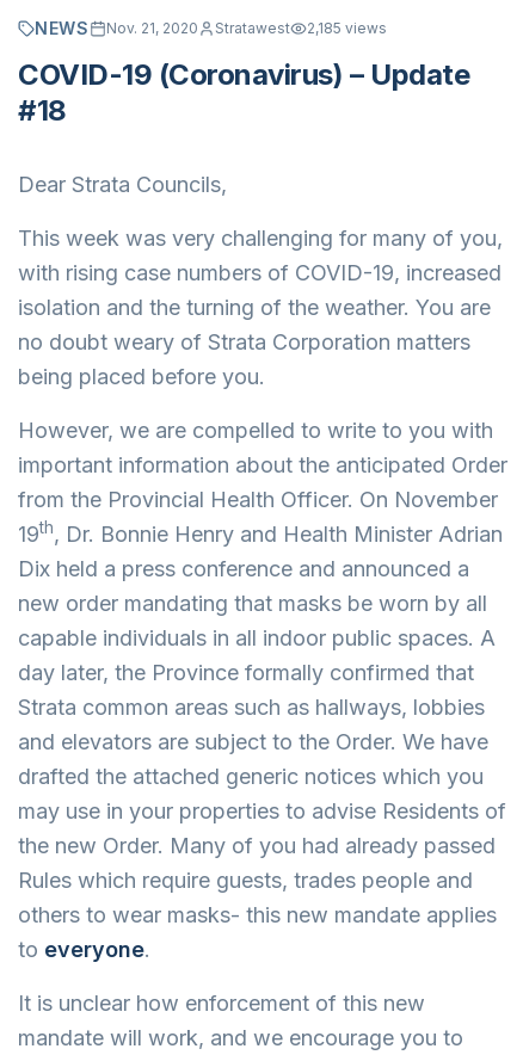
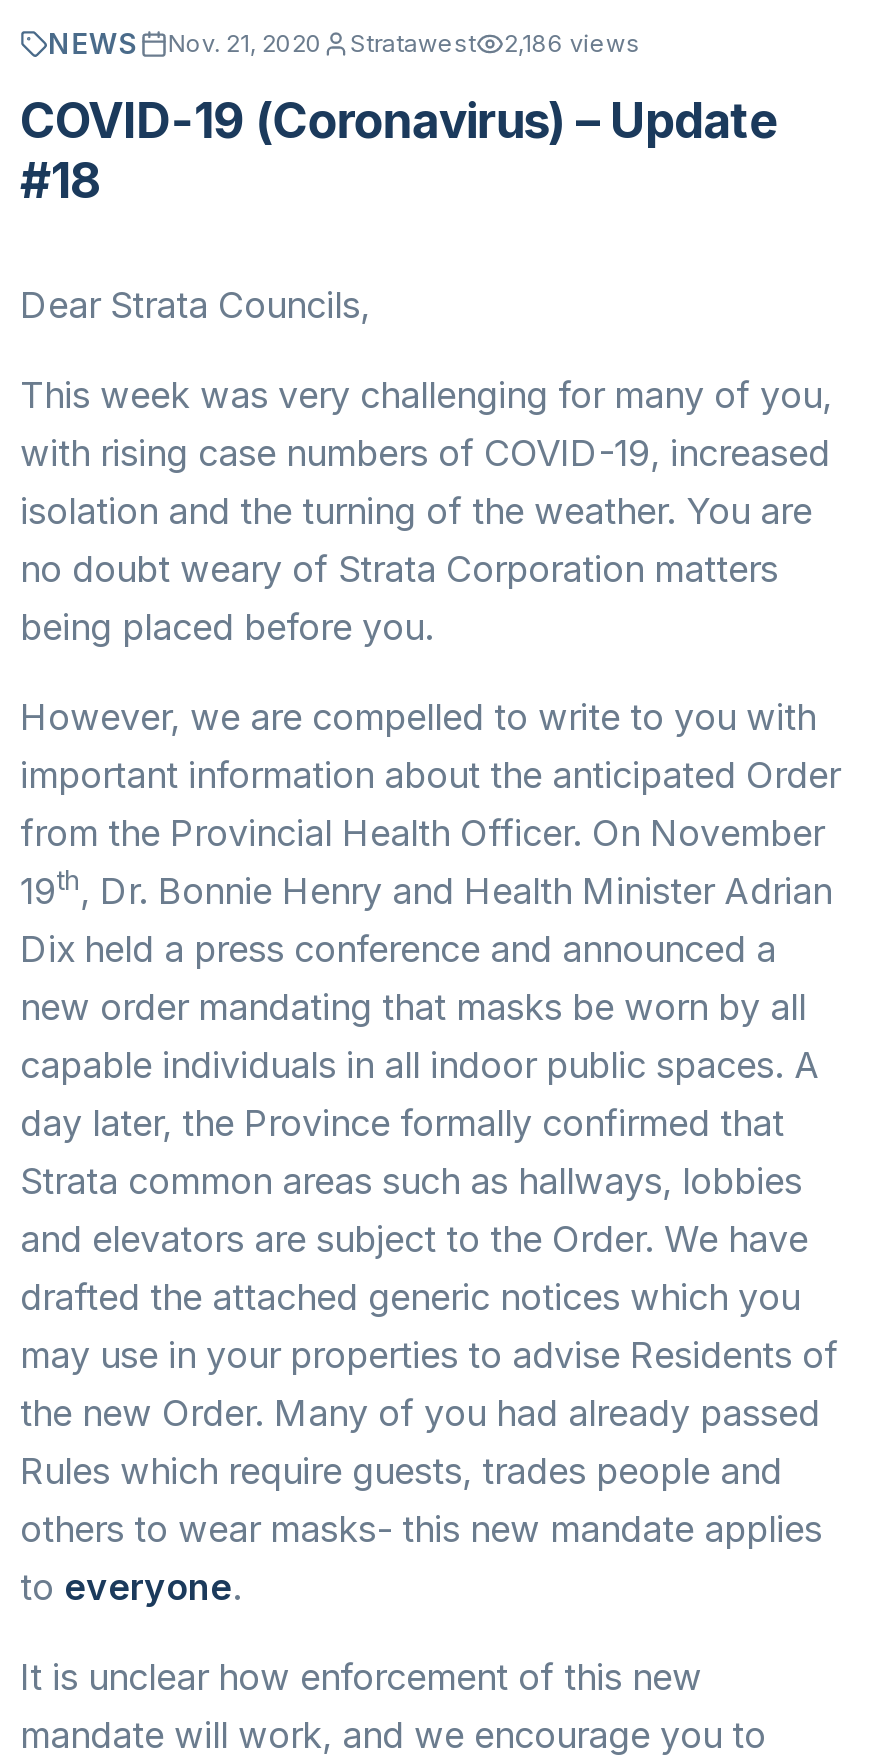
[35,18,387,38] NEWS Nov. 21, 2020 Stratawest 2,185 views -> [48,26,640,60] NEWS Nov. 21, 2020 Stratawest 2,186 views

